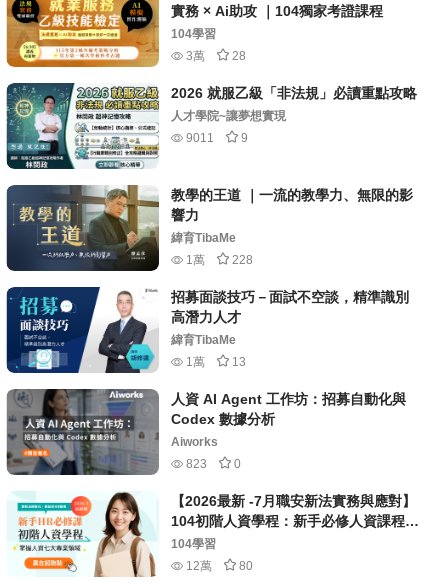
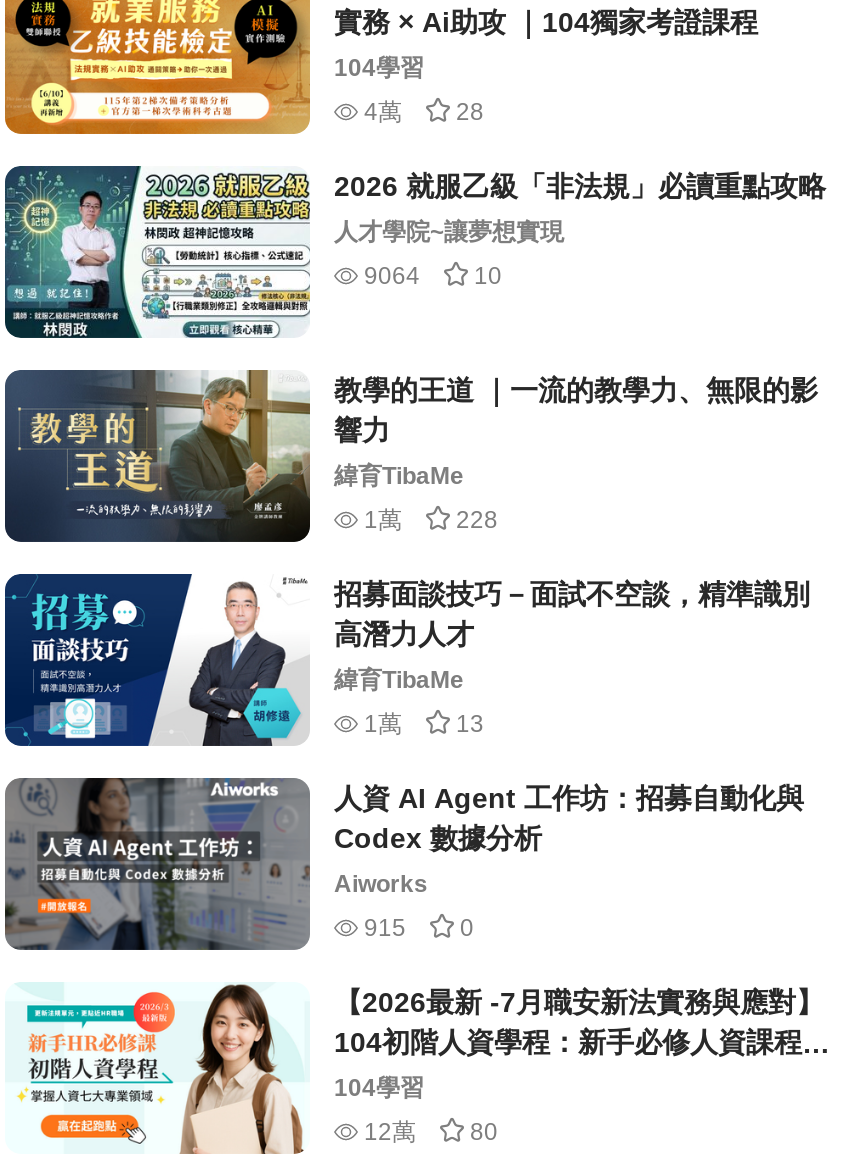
[183,49,246,63] 3萬 28 -> [358,98,484,126] 4萬 28
[183,131,214,145] 9011 -> [358,262,420,290] 9064
[238,131,248,145] 9 -> [468,262,502,290] 10
[183,457,241,471] 823 0 -> [358,915,474,943] 915 0

